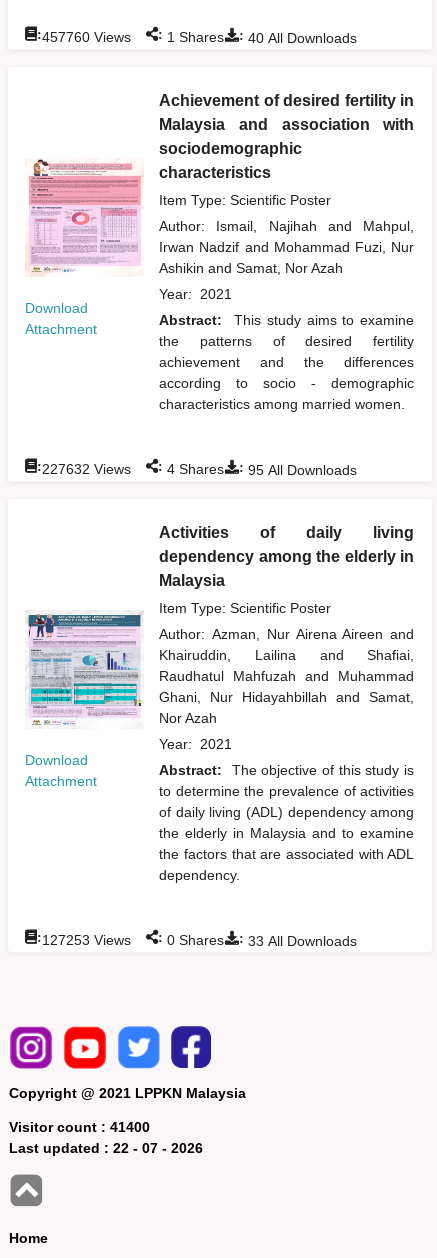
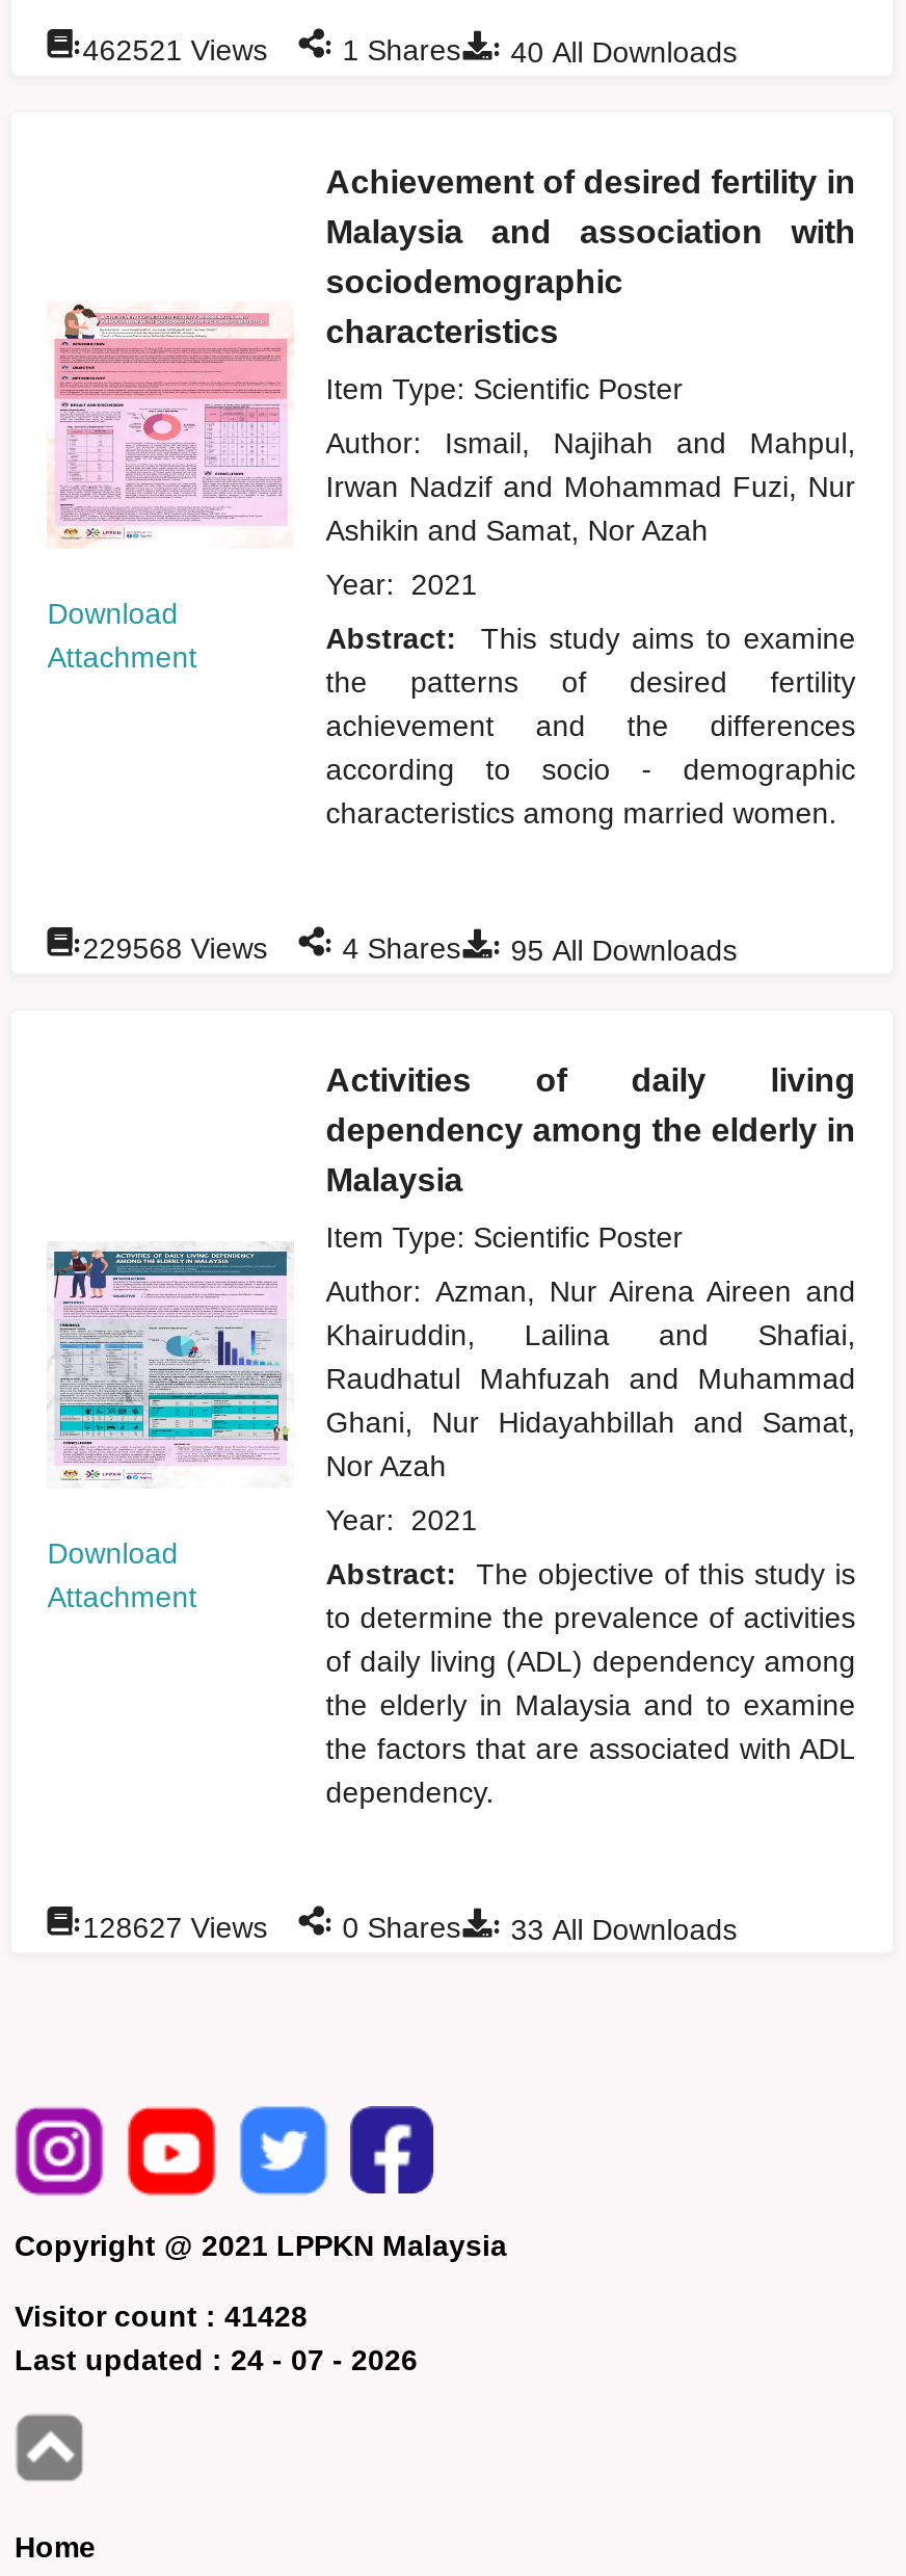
[37,27,357,46] :457760 Views : 1 Shares : 40 All Downloads -> [72,29,737,68] :462521 Views : 1 Shares : 40 All Downloads
[37,459,357,478] :227632 Views : 4 Shares : 95 All Downloads -> [72,927,737,966] :229568 Views : 4 Shares : 95 All Downloads
[37,930,357,949] :127253 Views : 0 Shares : 33 All Downloads -> [72,1906,737,1946] :128627 Views : 0 Shares : 33 All Downloads
[9,1119,150,1135] Visitor count : 41400 -> [14,2299,307,2332] Visitor count : 41428
[9,1140,203,1156] Last updated : 22 - 07 - 2026 -> [14,2343,417,2376] Last updated : 24 - 07 - 2026

